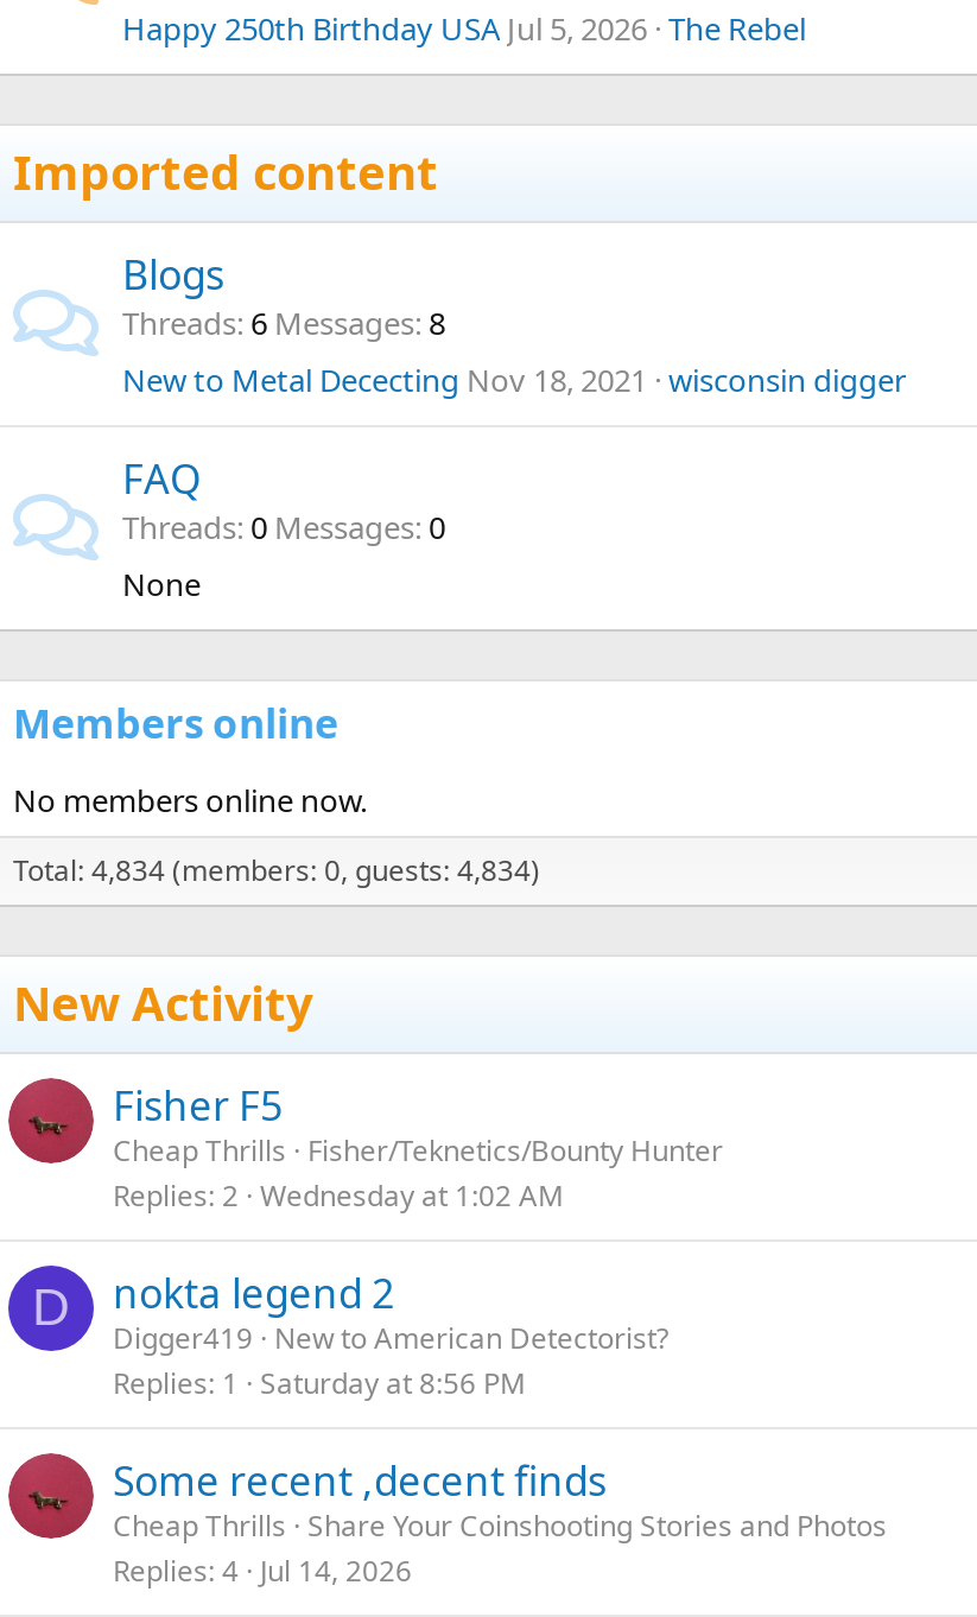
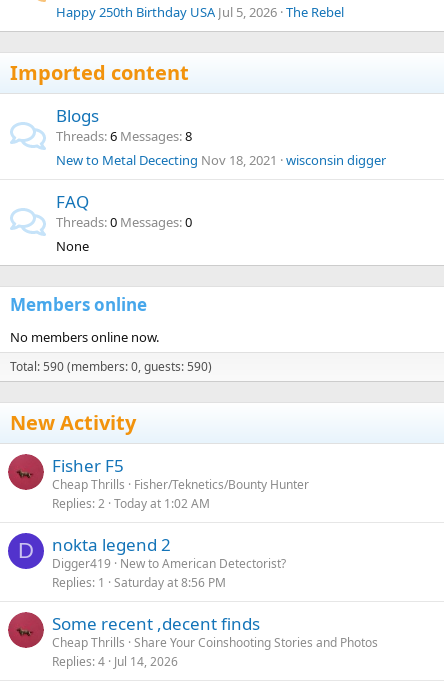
[13,850,540,890] Total: 4,834 (members: 0, guests: 4,834) -> [10,358,212,375] Total: 590 (members: 0, guests: 590)
[113,1175,564,1216] Replies 2 Wednesday at 1:02 AM -> [52,495,210,512] Replies 2 Today at 1:02 AM

